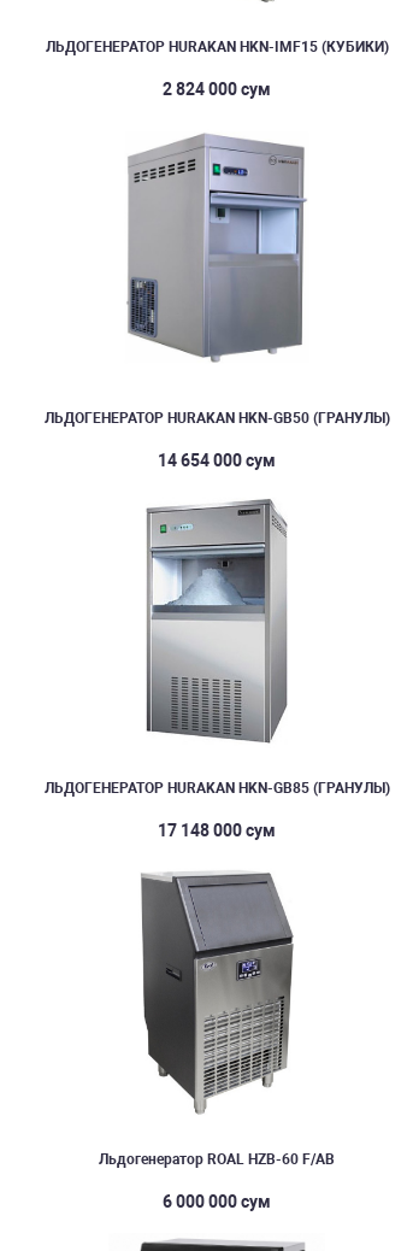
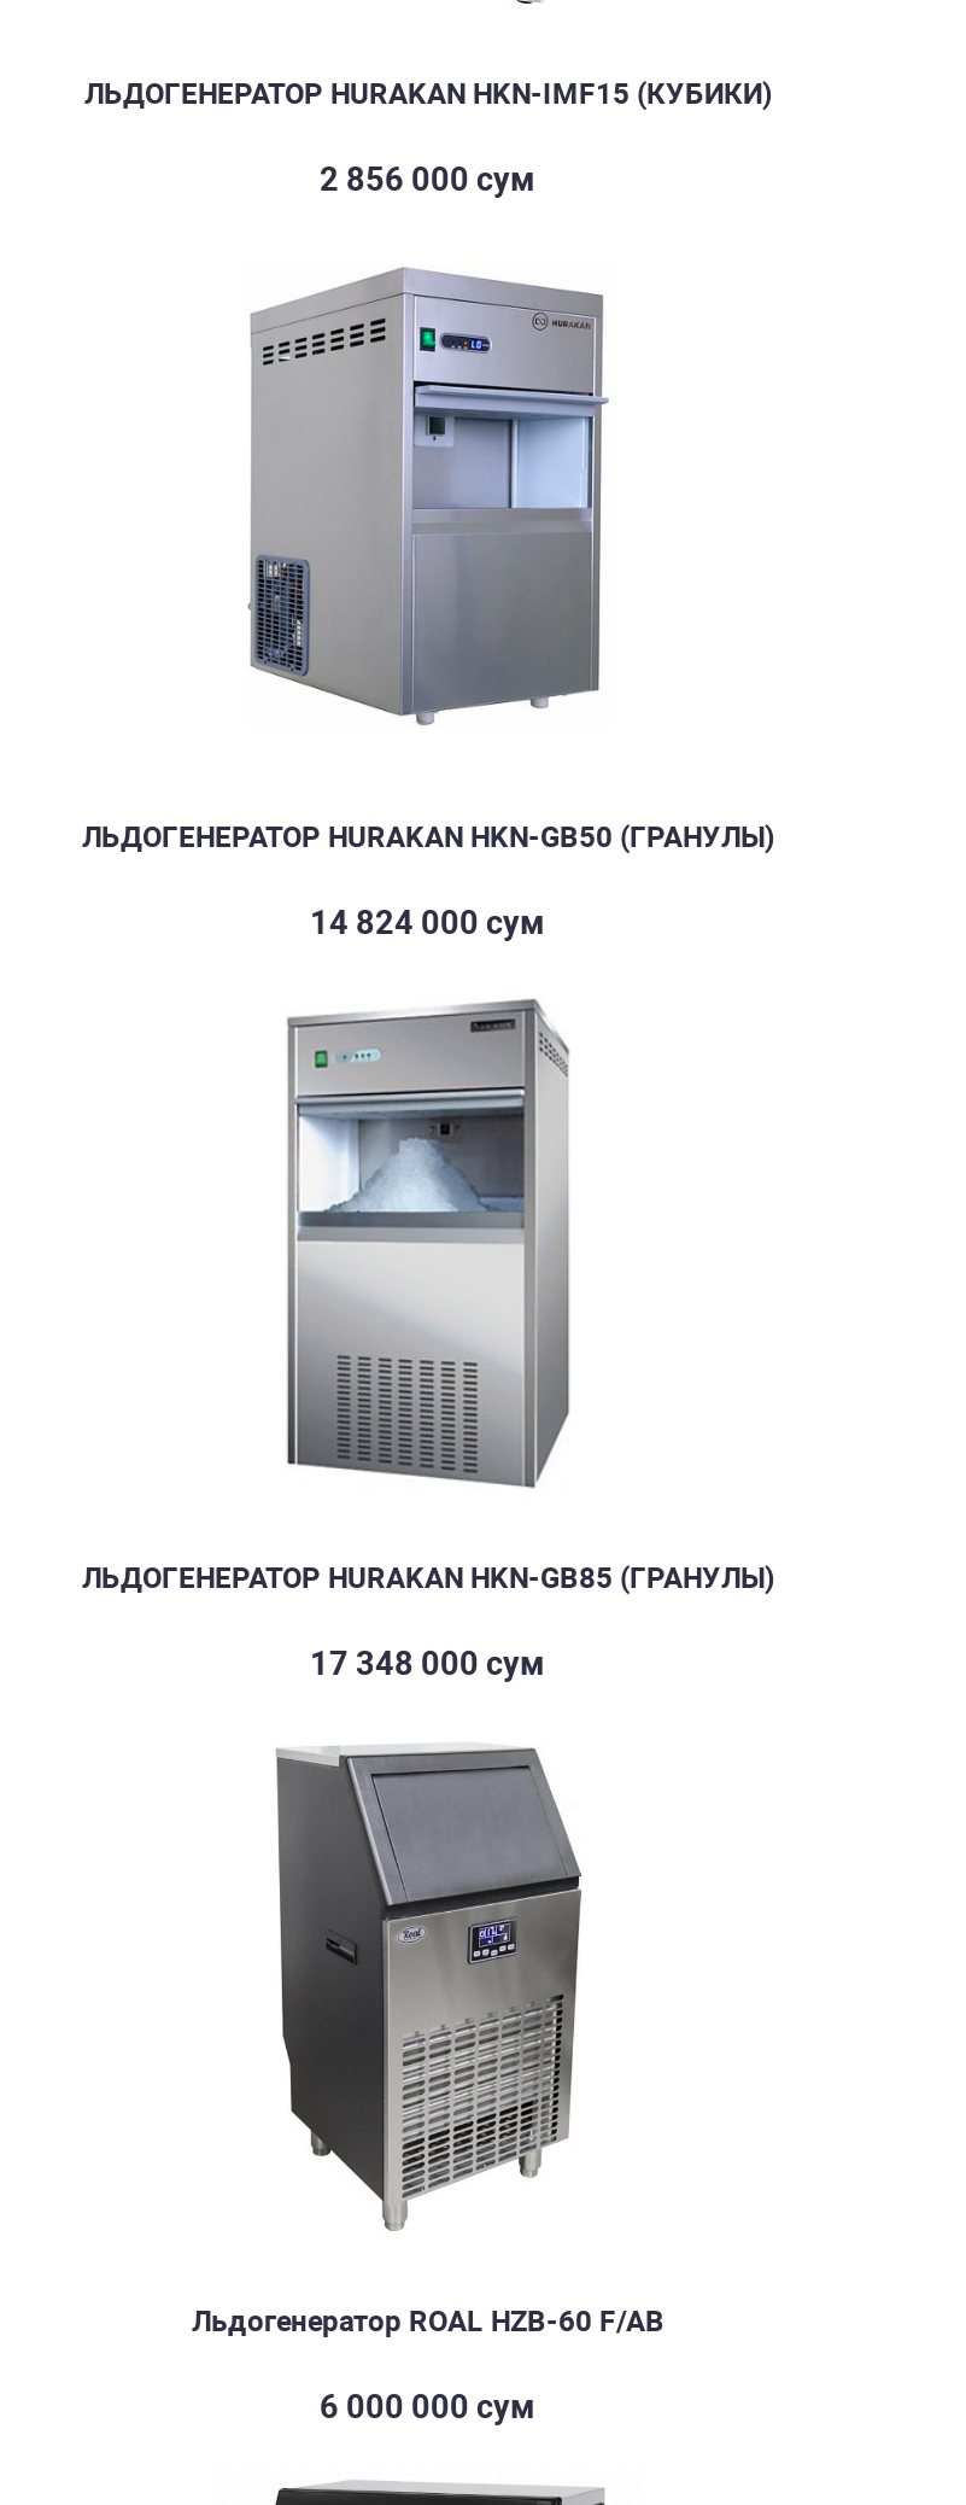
[163,80,271,99] 2 824 000 сум -> [320,159,537,198] 2 856 000 сум
[158,450,276,469] 14 654 000 сум -> [310,901,546,940] 14 824 000 сум
[158,821,276,840] 17 148 000 сум -> [310,1643,546,1682] 17 348 000 сум

